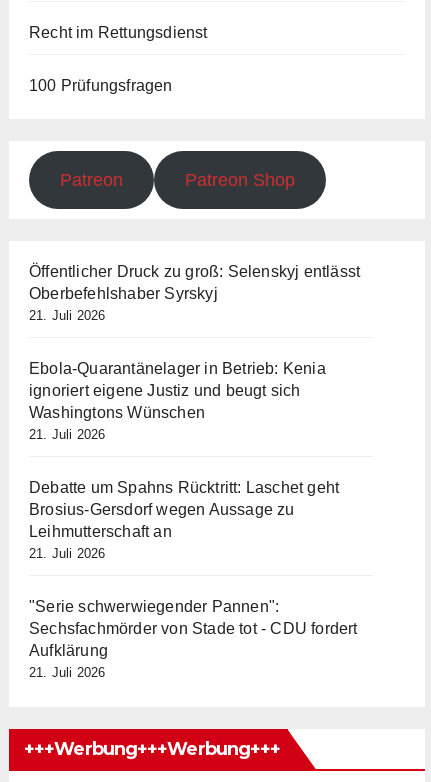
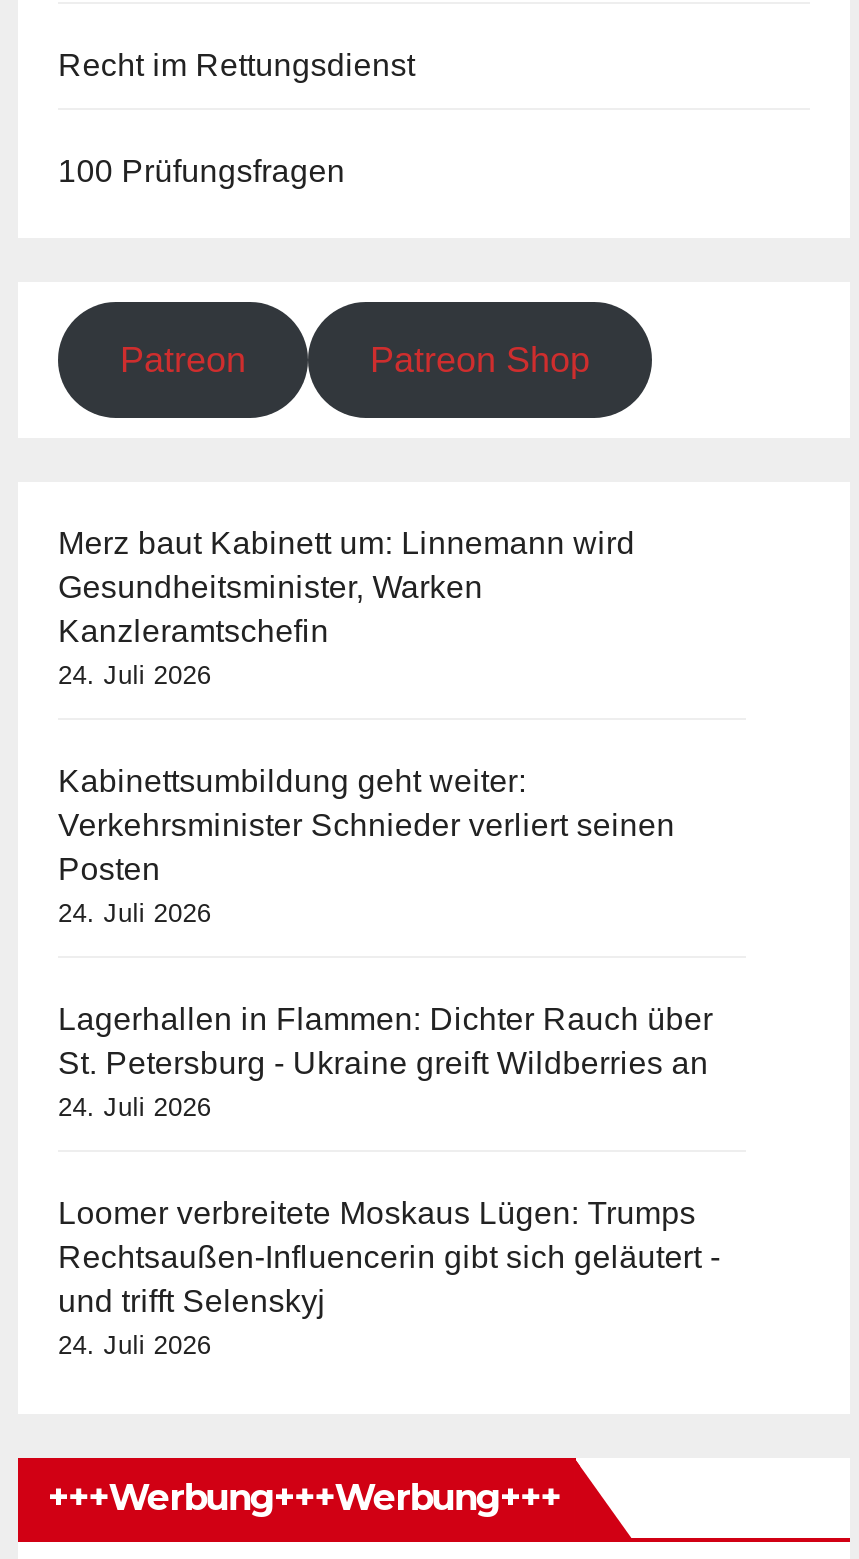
[29,263,360,323] Öffentlicher Druck zu groß: Selenskyj entlässt | Oberbefehlshaber Syrskyj | 21. Juli 2026 -> [58,527,635,691] Merz baut Kabinett um: Linnemann wird | Gesundheitsminister, Warken | Kanzleramtschefin | 24. Juli 2026
[29,360,326,442] Ebola-Quarantänelager in Betrieb: Kenia | ignoriert eigene Justiz und beugt sich | Washingtons Wünschen | 21. Juli 2026 -> [58,765,675,929] Kabinettsumbildung geht weiter: | Verkehrsminister Schnieder verliert seinen | Posten | 24. Juli 2026
[29,479,339,561] Debatte um Spahns Rücktritt: Laschet geht | Brosius-Gersdorf wegen Aussage zu | Leihmutterschaft an | 21. Juli 2026 -> [58,1003,713,1123] Lagerhallen in Flammen: Dichter Rauch über | St. Petersburg - Ukraine greift Wildberries an | 24. Juli 2026
[29,598,358,680] "Serie schwerwiegender Pannen": | Sechsfachmörder von Stade tot - CDU fordert | Aufklärung | 21. Juli 2026 -> [58,1197,720,1361] Loomer verbreitete Moskaus Lügen: Trumps | Rechtsaußen-Influencerin gibt sich geläutert - | und trifft Selenskyj | 24. Juli 2026

